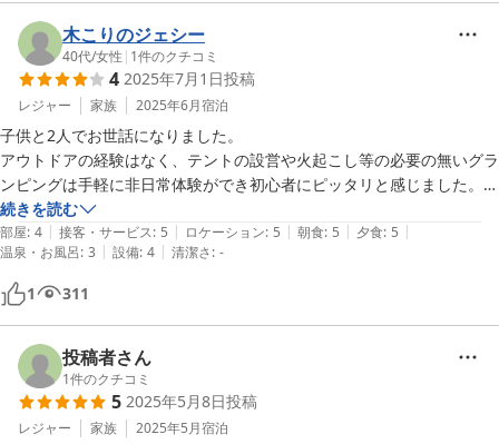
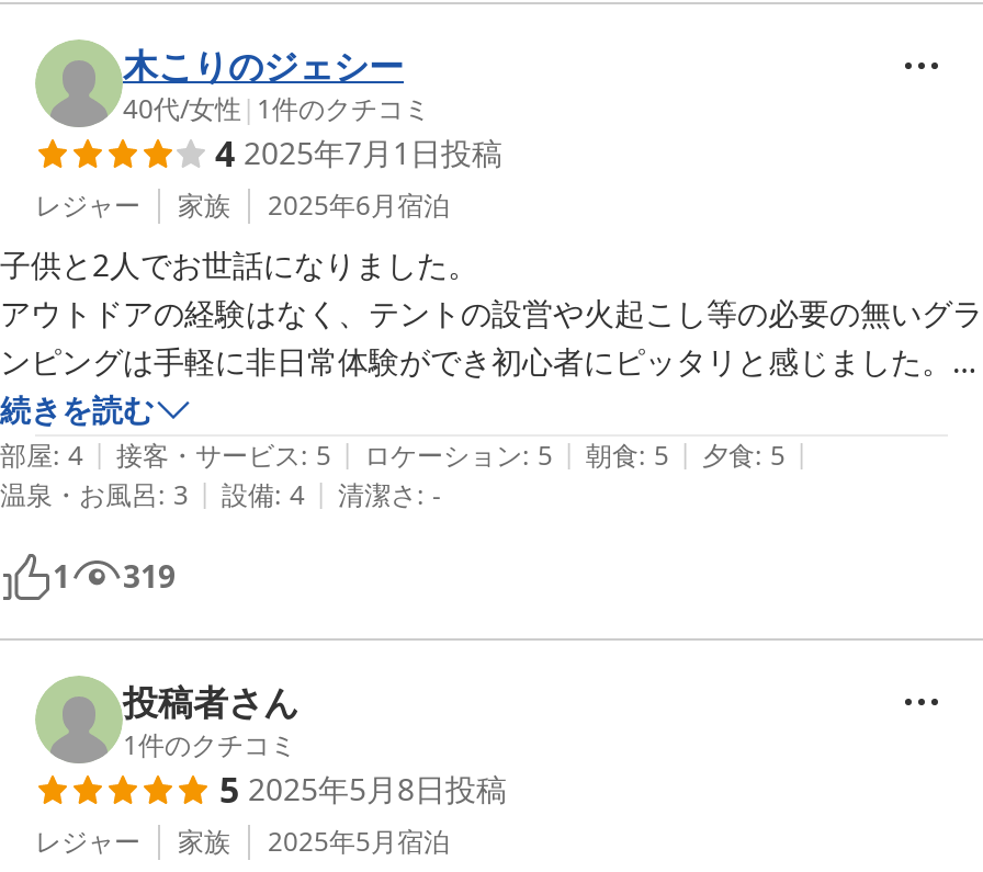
[27,283,89,304] 1 311 -> [53,555,176,597] 1 319

